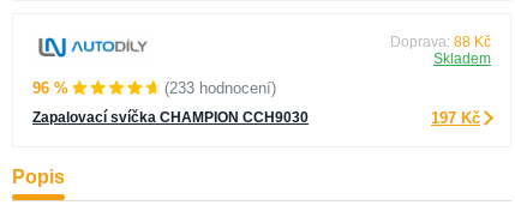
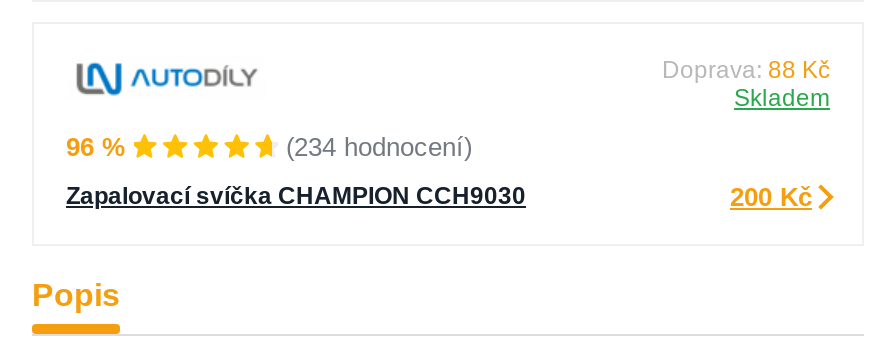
[164,79,276,97] (233 hodnocení) -> [286,132,472,162] (234 hodnocení)
[431,109,480,127] 197 Kč -> [730,182,812,212] 200 Kč

